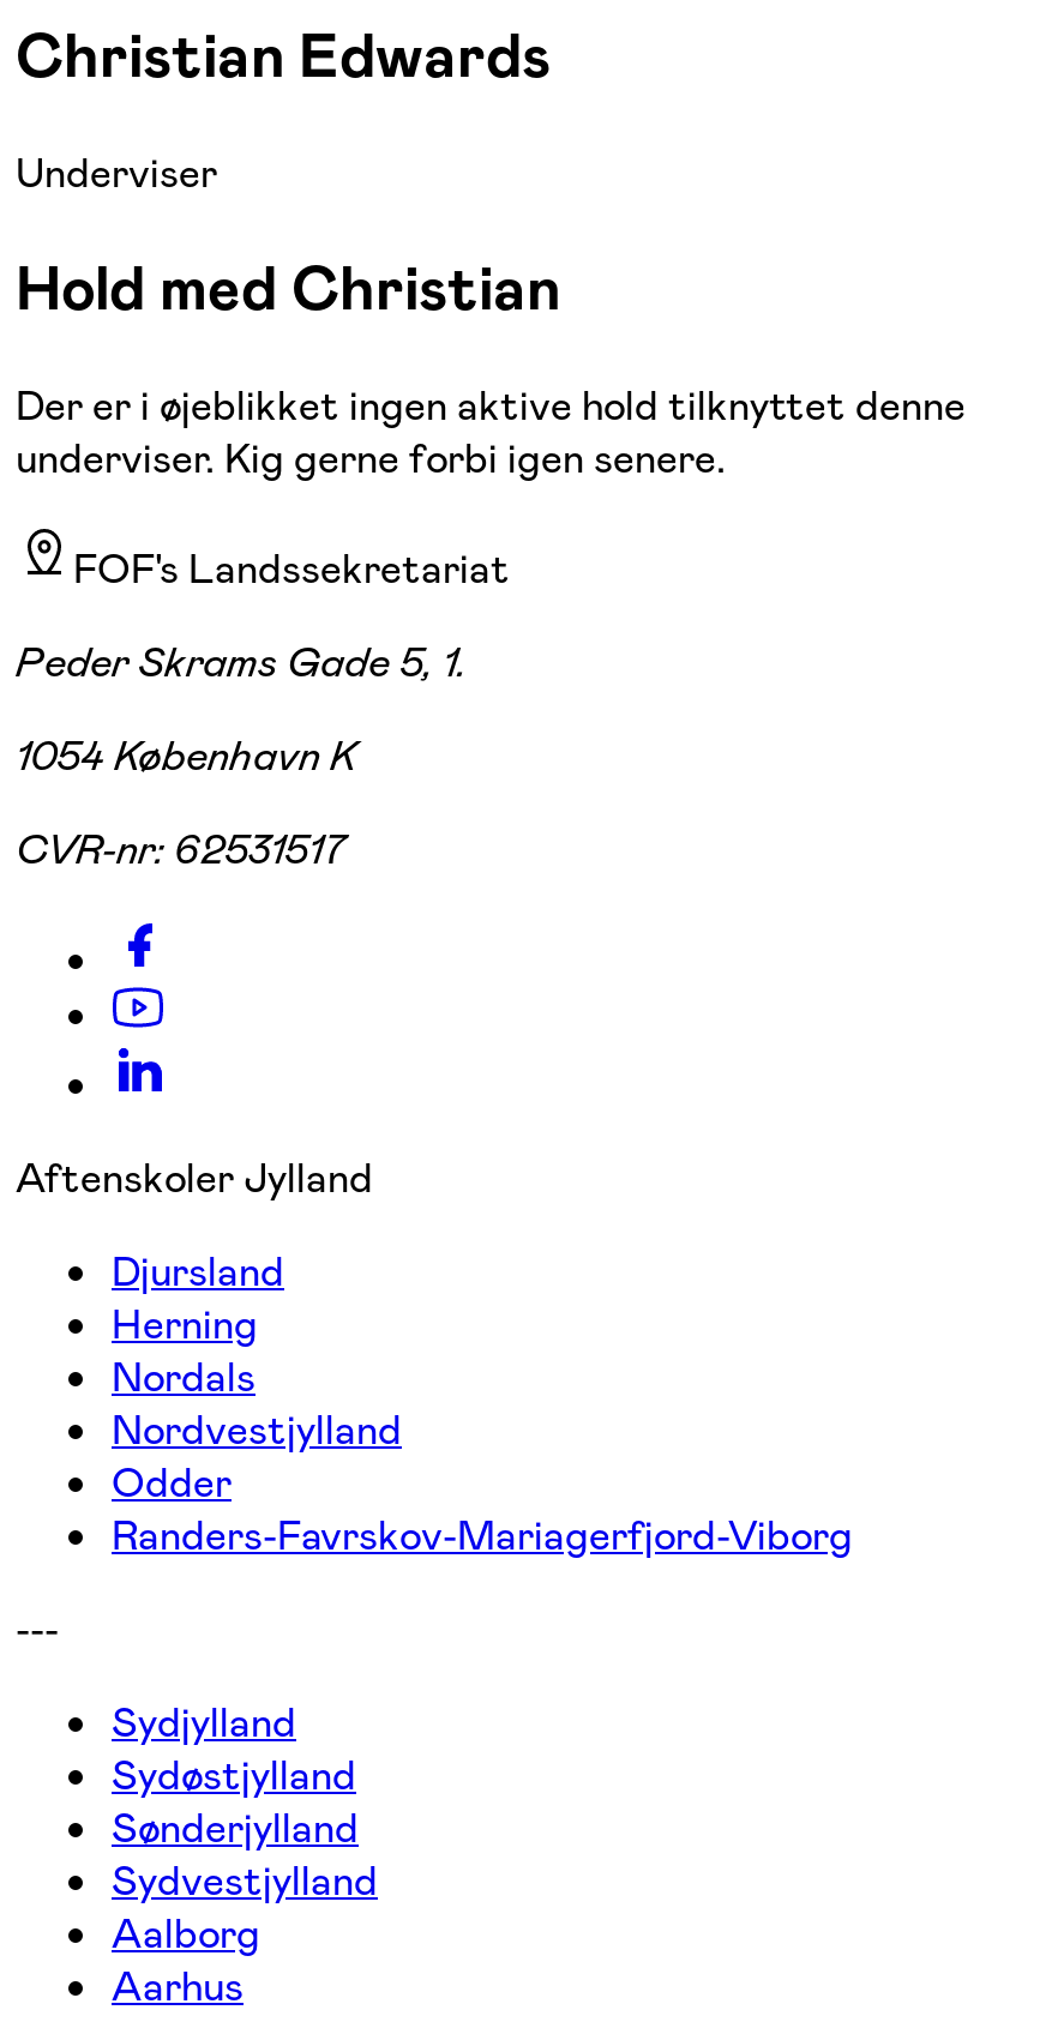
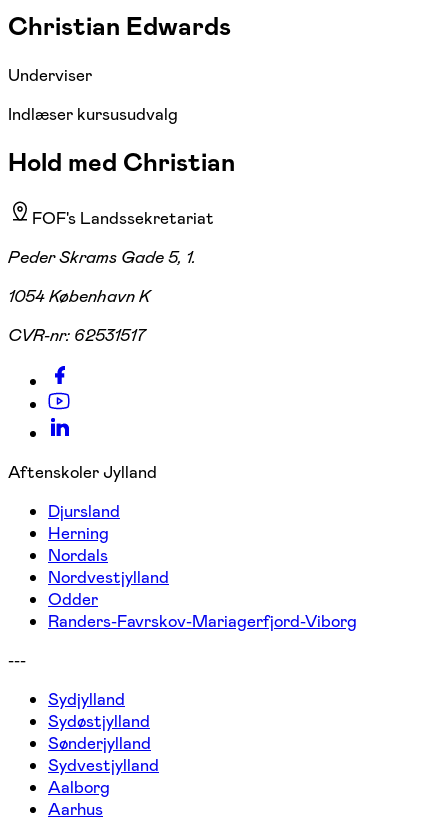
none -> [8,103,178,125] Indlæser kursusudvalg
moved [16,249,560,328] -> [8,146,235,179]: Hold med Christian
[16,379,966,485] Der er i øjeblikket ingen aktive hold tilknyttet denne | underviser. Kig gerne forbi igen senere. -> none

